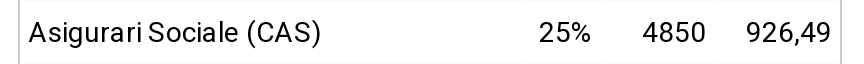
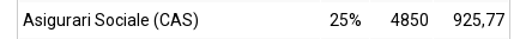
[539,16,832,48] 25% 4850 926,49 -> [329,11,504,30] 25% 4850 925,77

